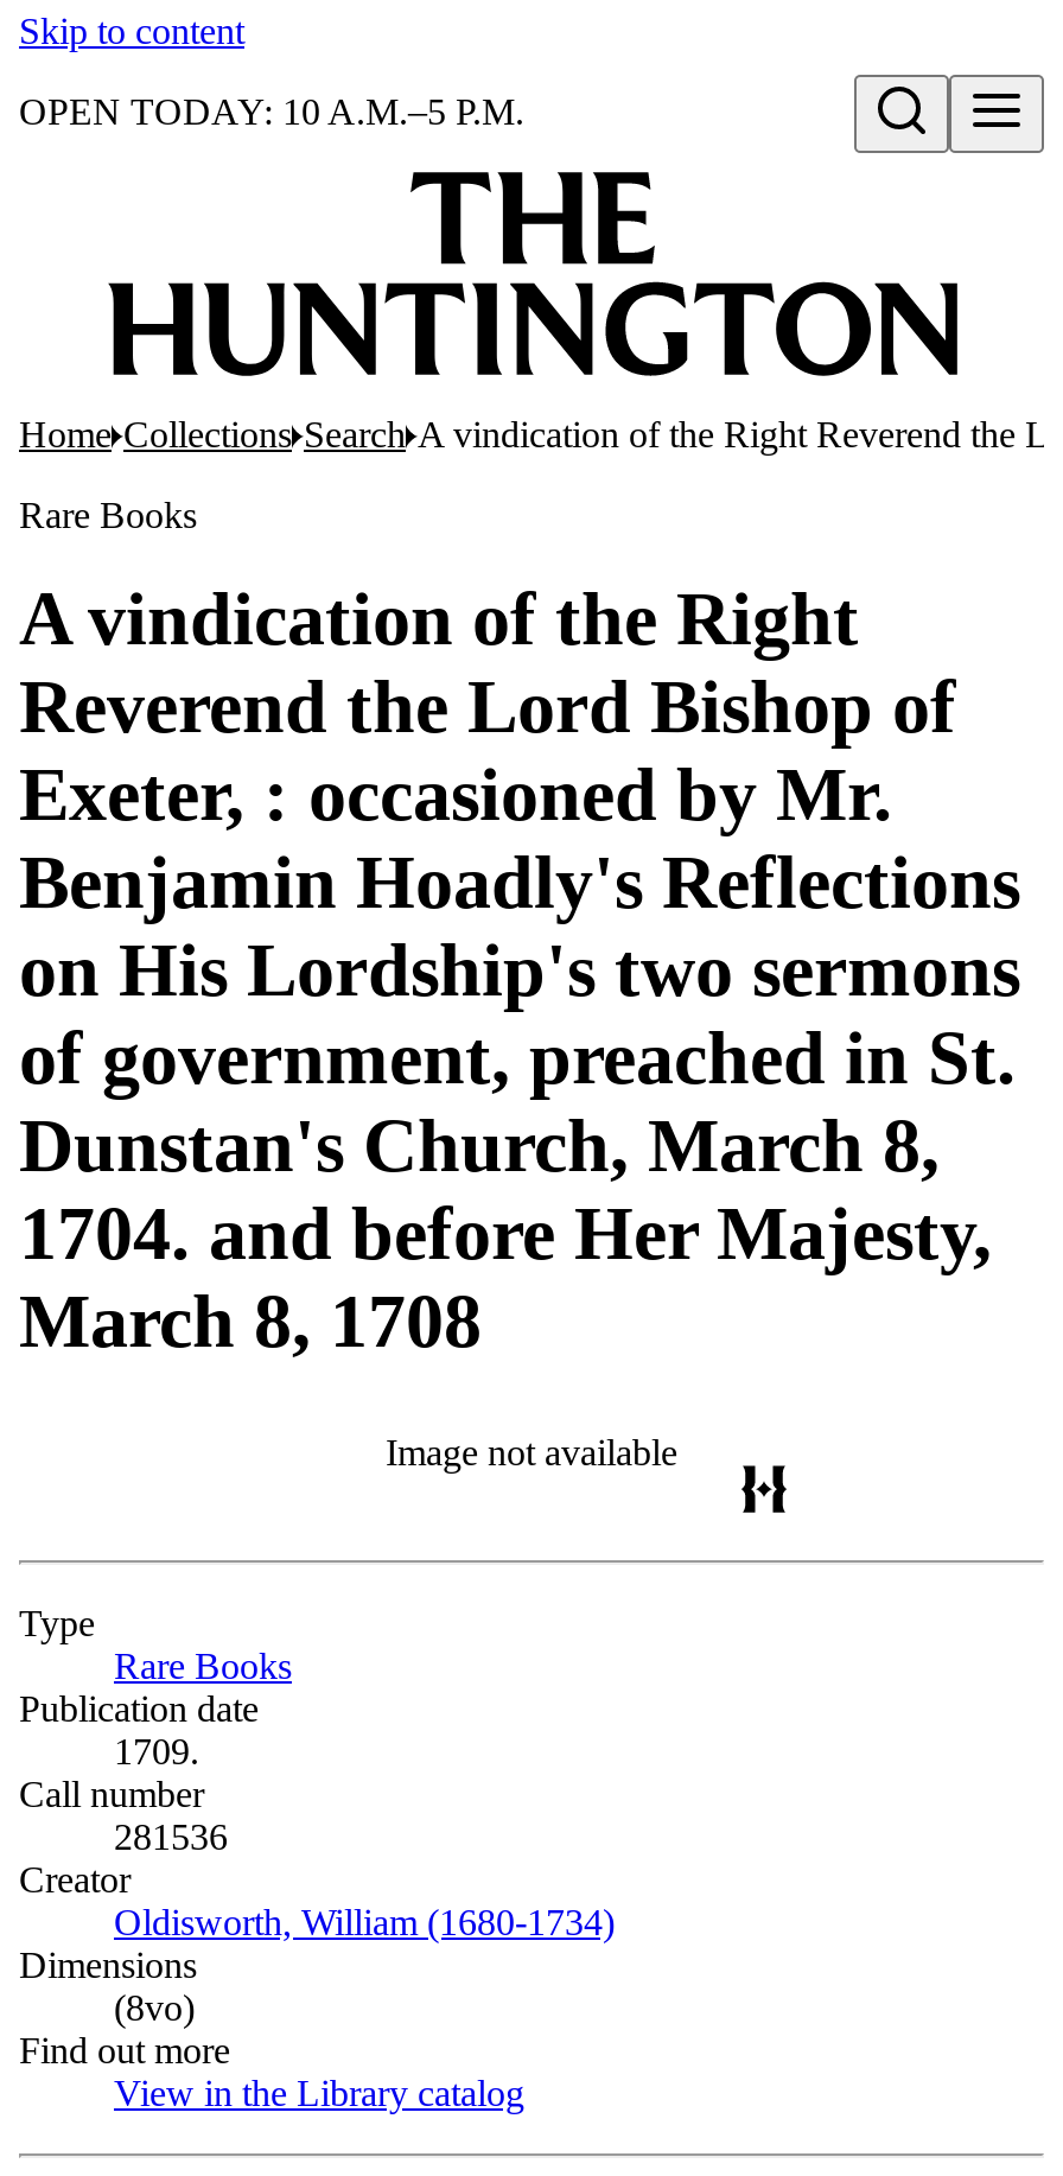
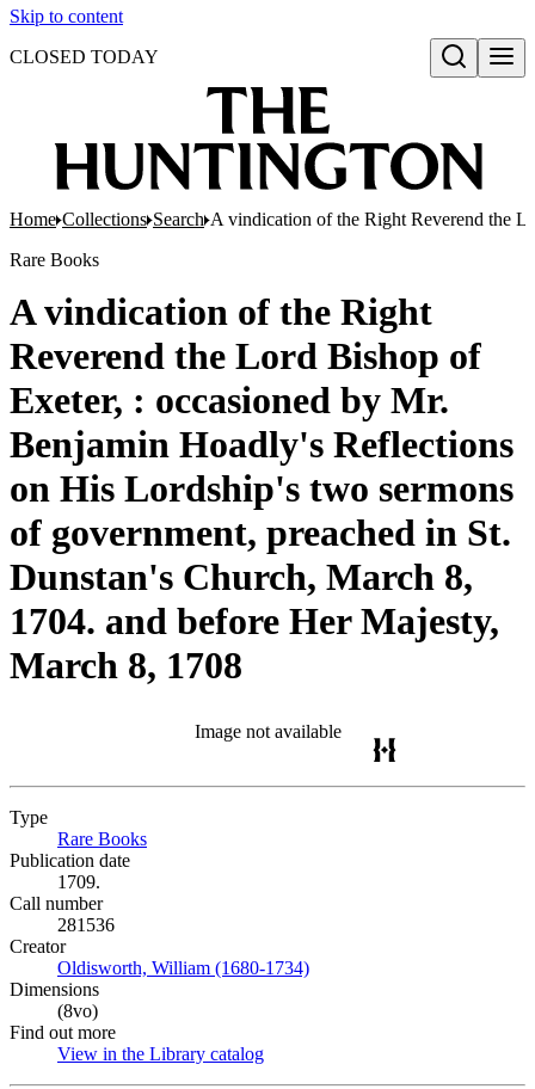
[19,91,524,132] OPEN TODAY: 10 A.M.–5 P.M. -> [10,47,159,67] CLOSED TODAY

